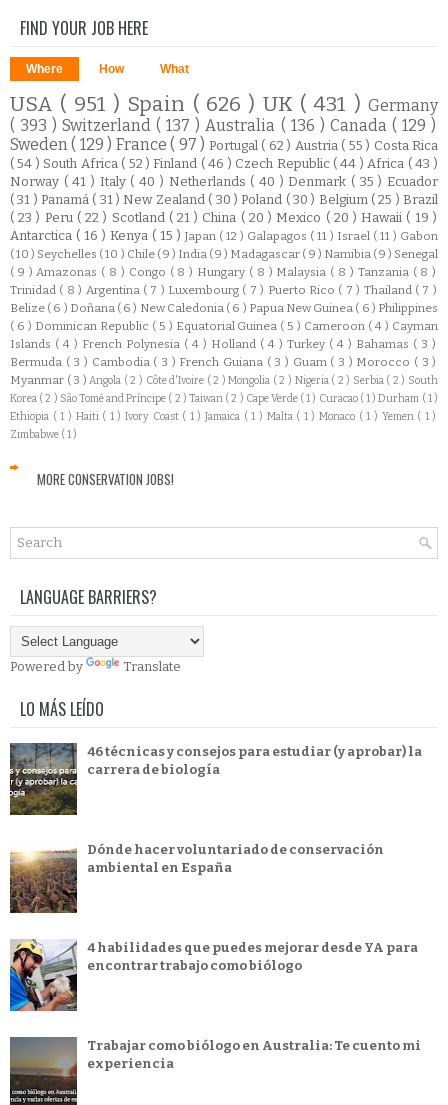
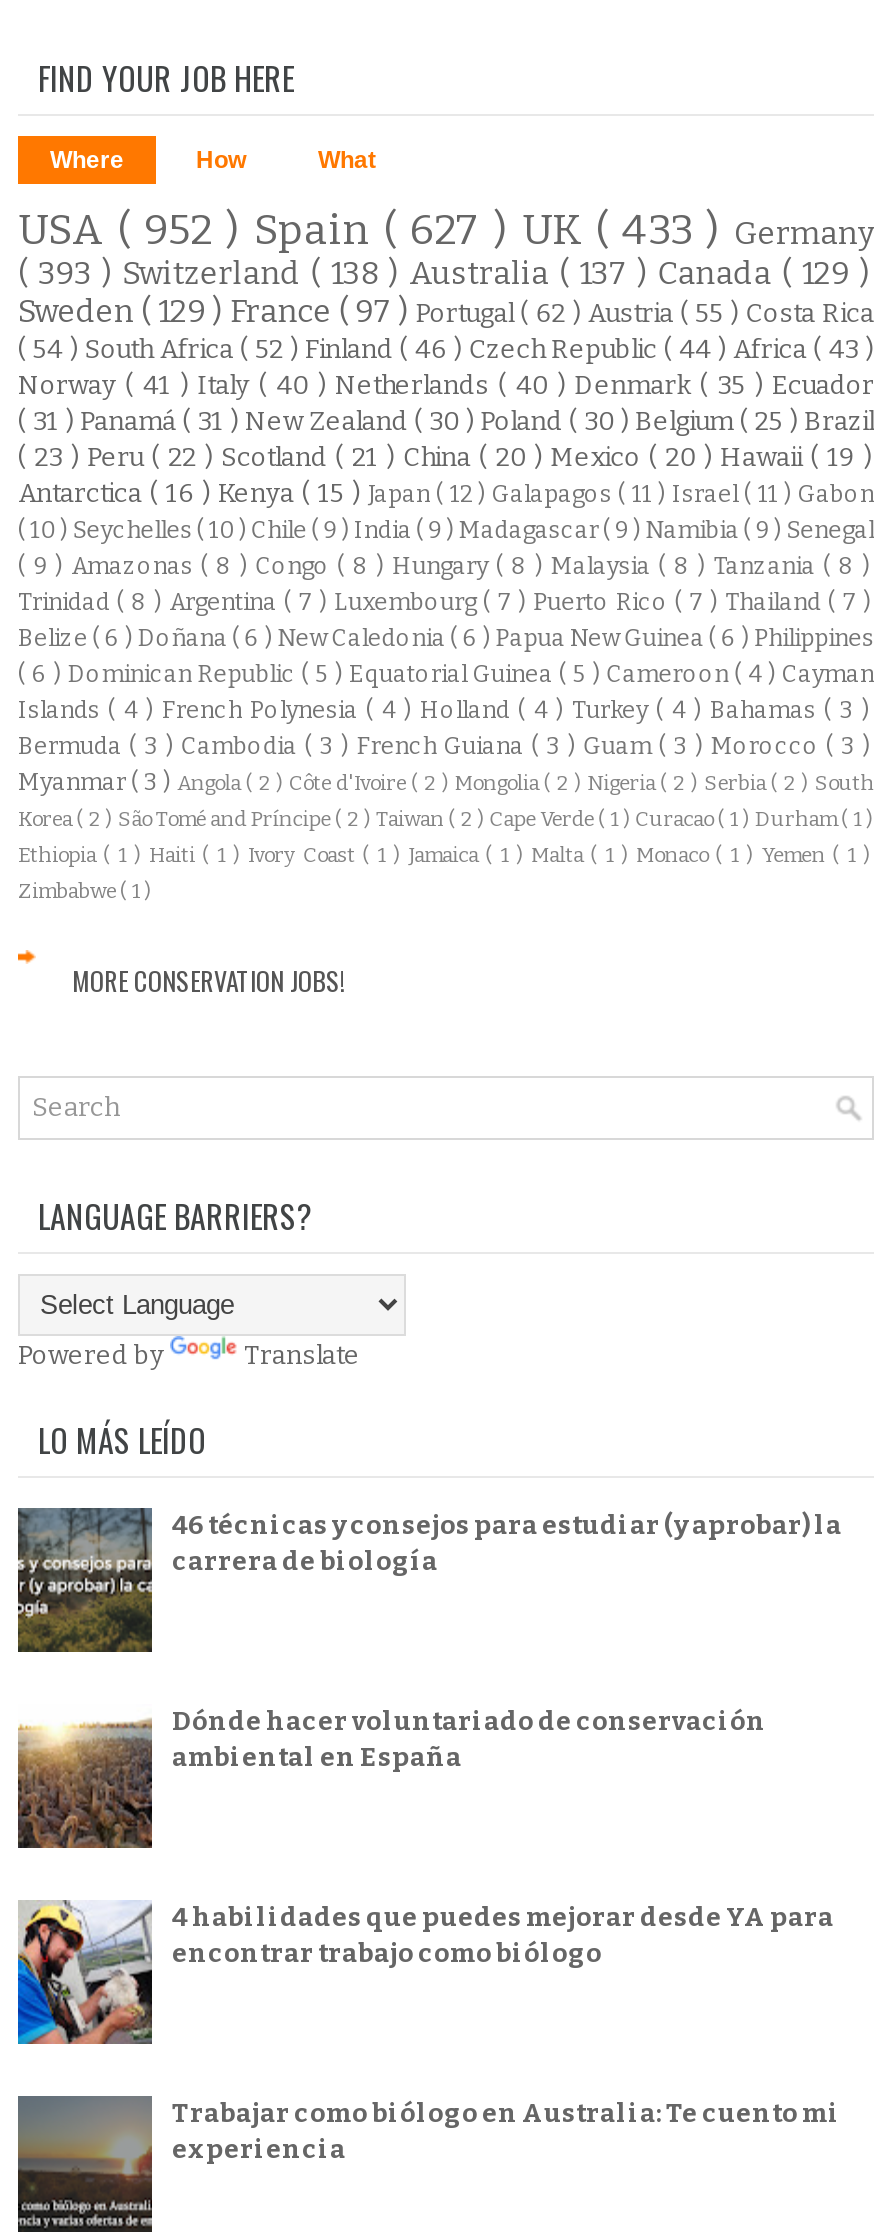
[10,92,438,117] USA ( 951 ) Spain ( 626 ) UK ( 431 ) Germany -> [18,207,874,257] USA ( 952 ) Spain ( 627 ) UK ( 433 ) Germany
[10,116,436,135] ( 393 ) Switzerland ( 137 ) Australia ( 136 ) Canada ( 129 ) -> [18,255,870,293] ( 393 ) Switzerland ( 138 ) Australia ( 137 ) Canada ( 129 )

